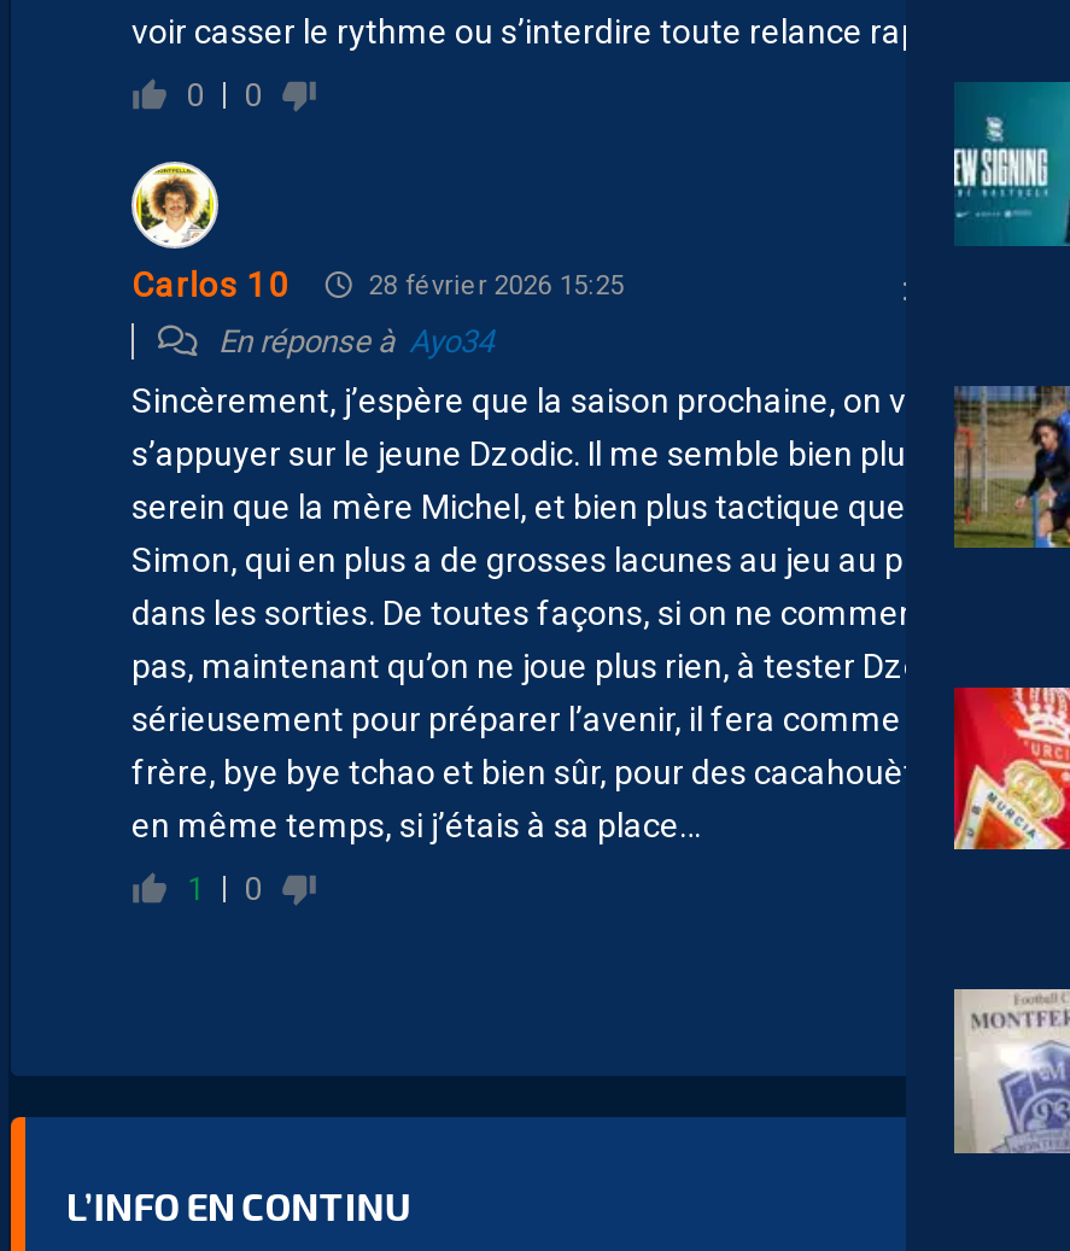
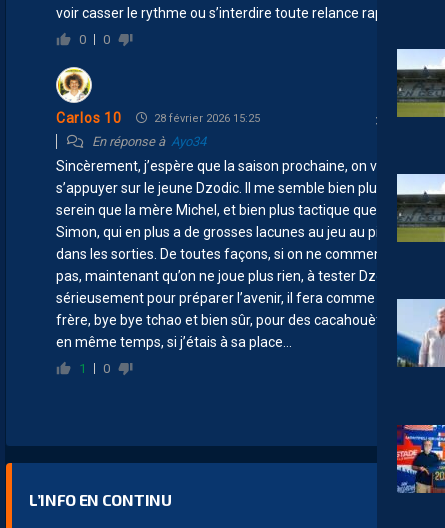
[952,82,1063,282] [image] -> [396,35,442,118] [image]
[952,384,1063,584] [image] -> [396,161,442,243] [image]
[952,685,1063,885] [image] -> [396,285,442,368] [image]
[952,987,1063,1189] [image] -> [396,410,442,494] [image]

